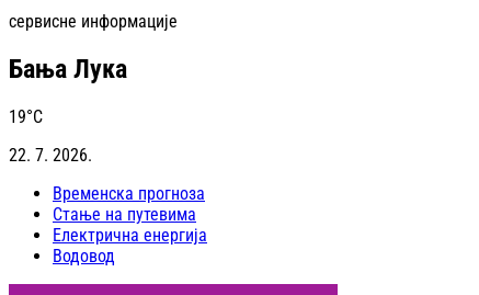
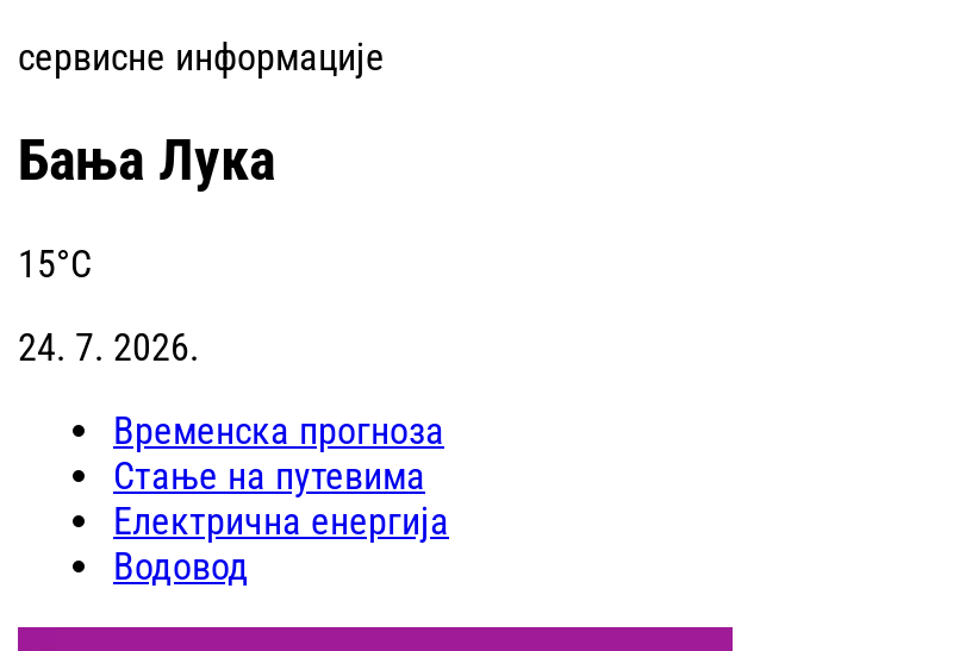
[9,107,43,128] 19°C -> [18,242,92,288] 15°C
[9,145,92,166] 22. 7. 2026. -> [18,326,199,371] 24. 7. 2026.

